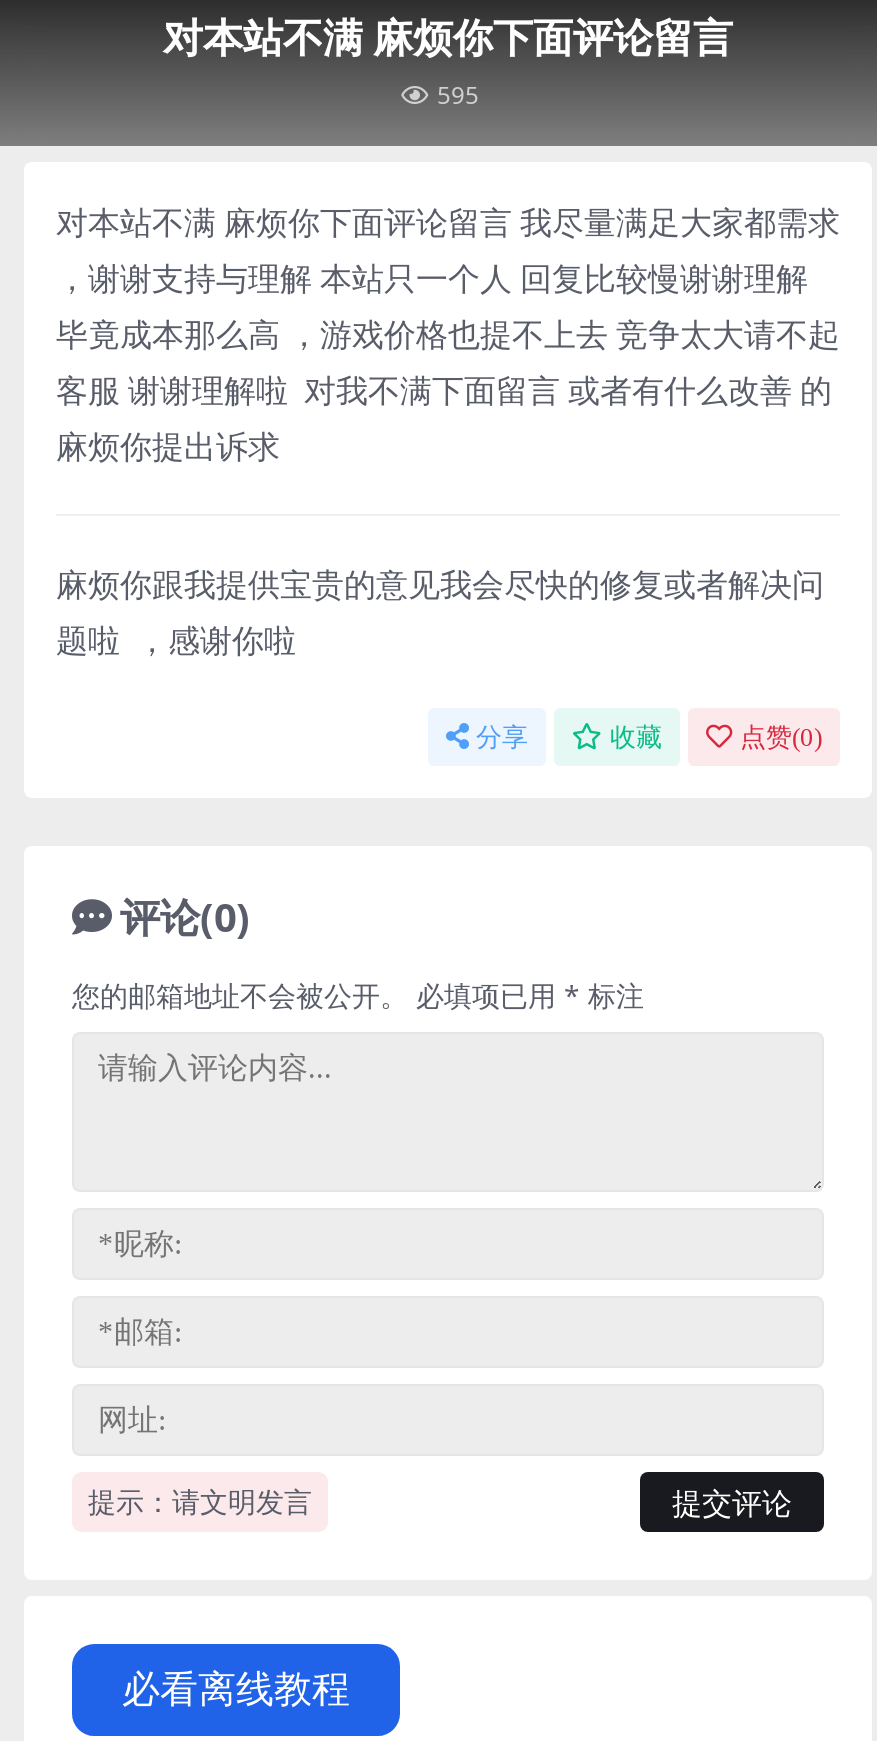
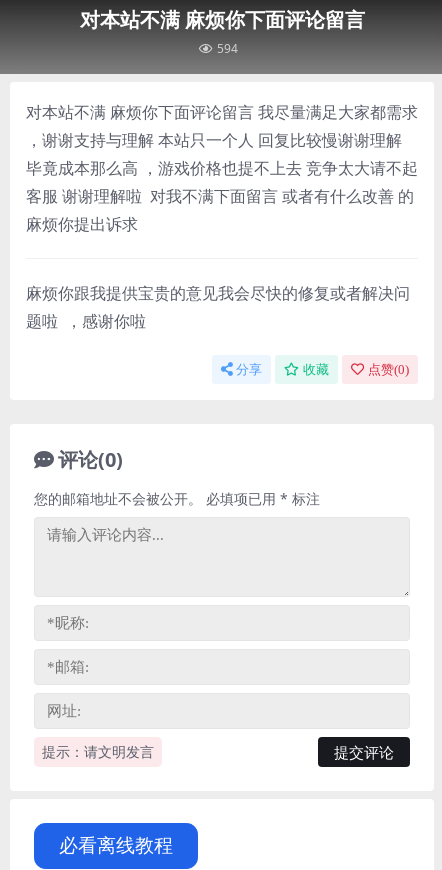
[437,78,479,112] 595 -> [216,40,237,57] 594

